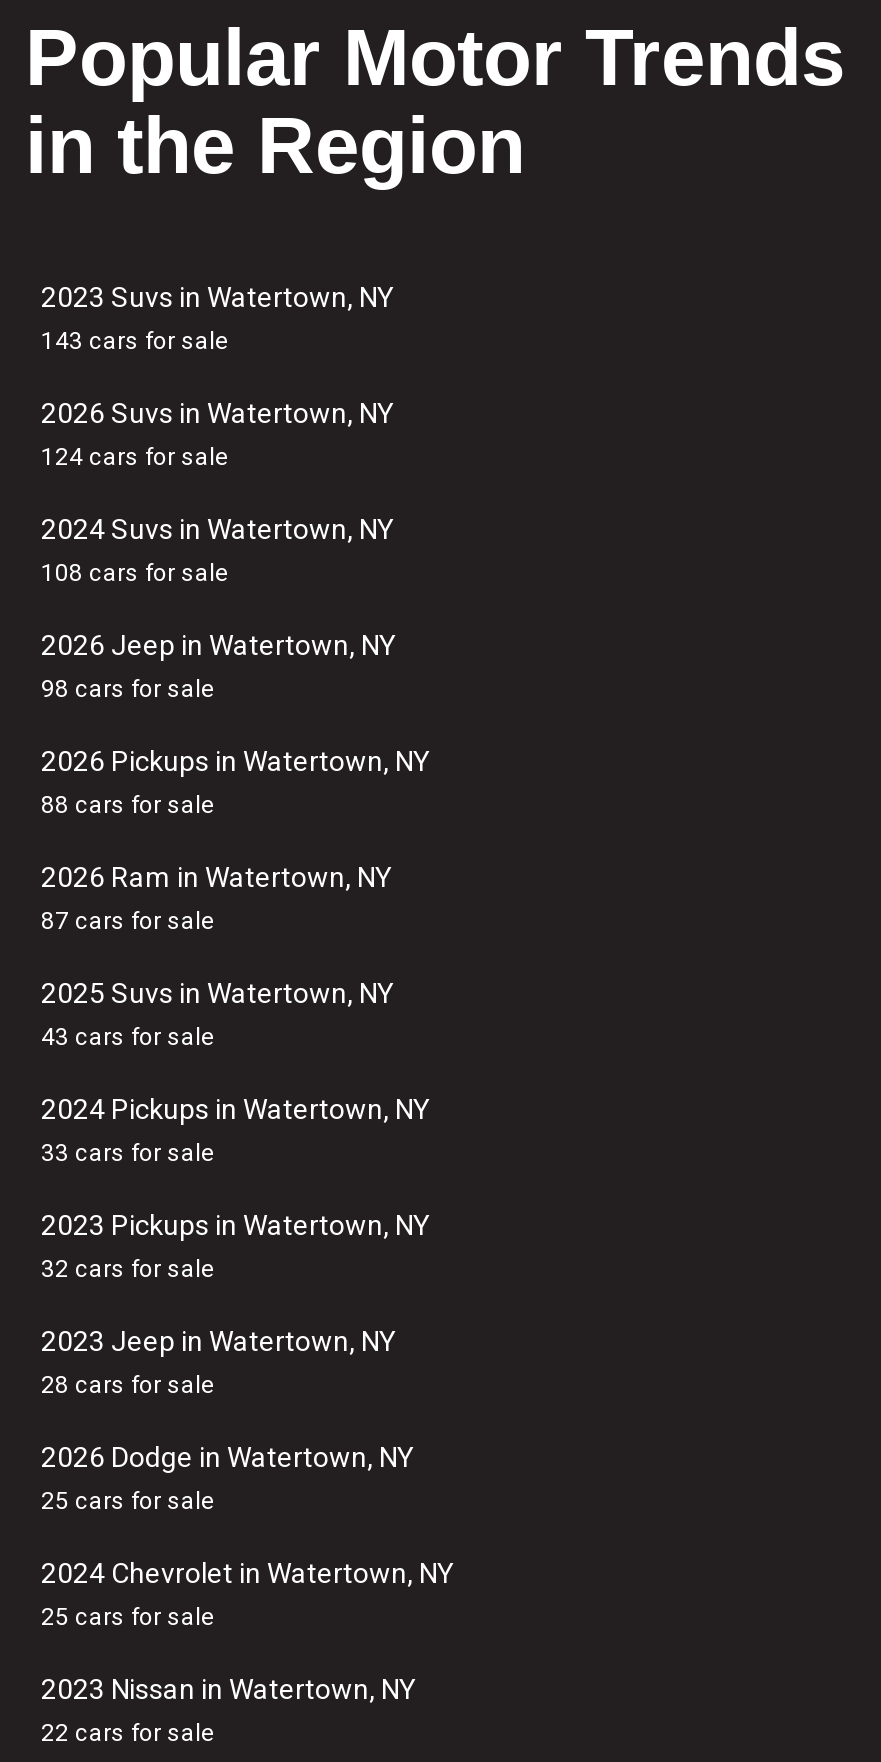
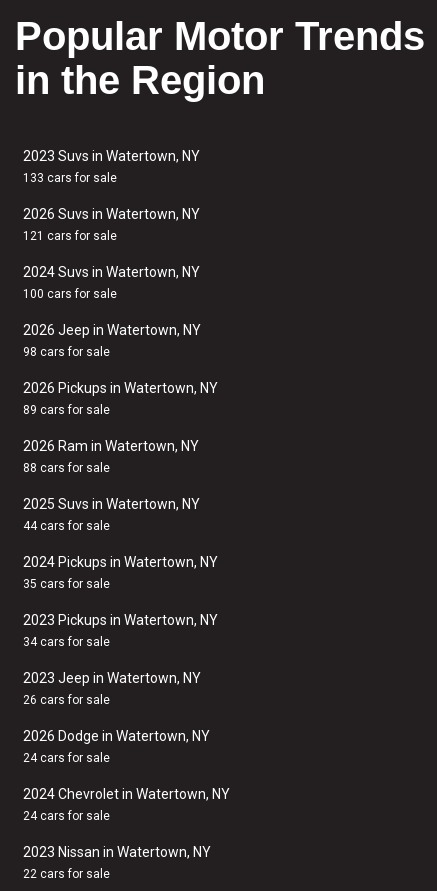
[41,327,229,355] 143 cars for sale -> [23,171,117,185] 133 cars for sale
[41,443,229,471] 124 cars for sale -> [23,229,117,243] 121 cars for sale
[41,559,229,587] 108 cars for sale -> [23,287,117,301] 100 cars for sale
[41,791,215,819] 88 cars for sale -> [23,403,110,417] 89 cars for sale
[41,907,215,935] 87 cars for sale -> [23,461,110,475] 88 cars for sale
[41,1023,215,1051] 43 cars for sale -> [23,519,110,533] 44 cars for sale
[41,1139,215,1167] 33 cars for sale -> [23,577,110,591] 35 cars for sale
[41,1255,215,1283] 32 cars for sale -> [23,635,110,649] 34 cars for sale
[41,1371,215,1399] 28 cars for sale -> [23,693,110,707] 26 cars for sale
[41,1487,215,1515] 25 cars for sale -> [23,751,110,765] 24 cars for sale
[41,1603,215,1631] 25 cars for sale -> [23,809,110,823] 24 cars for sale

